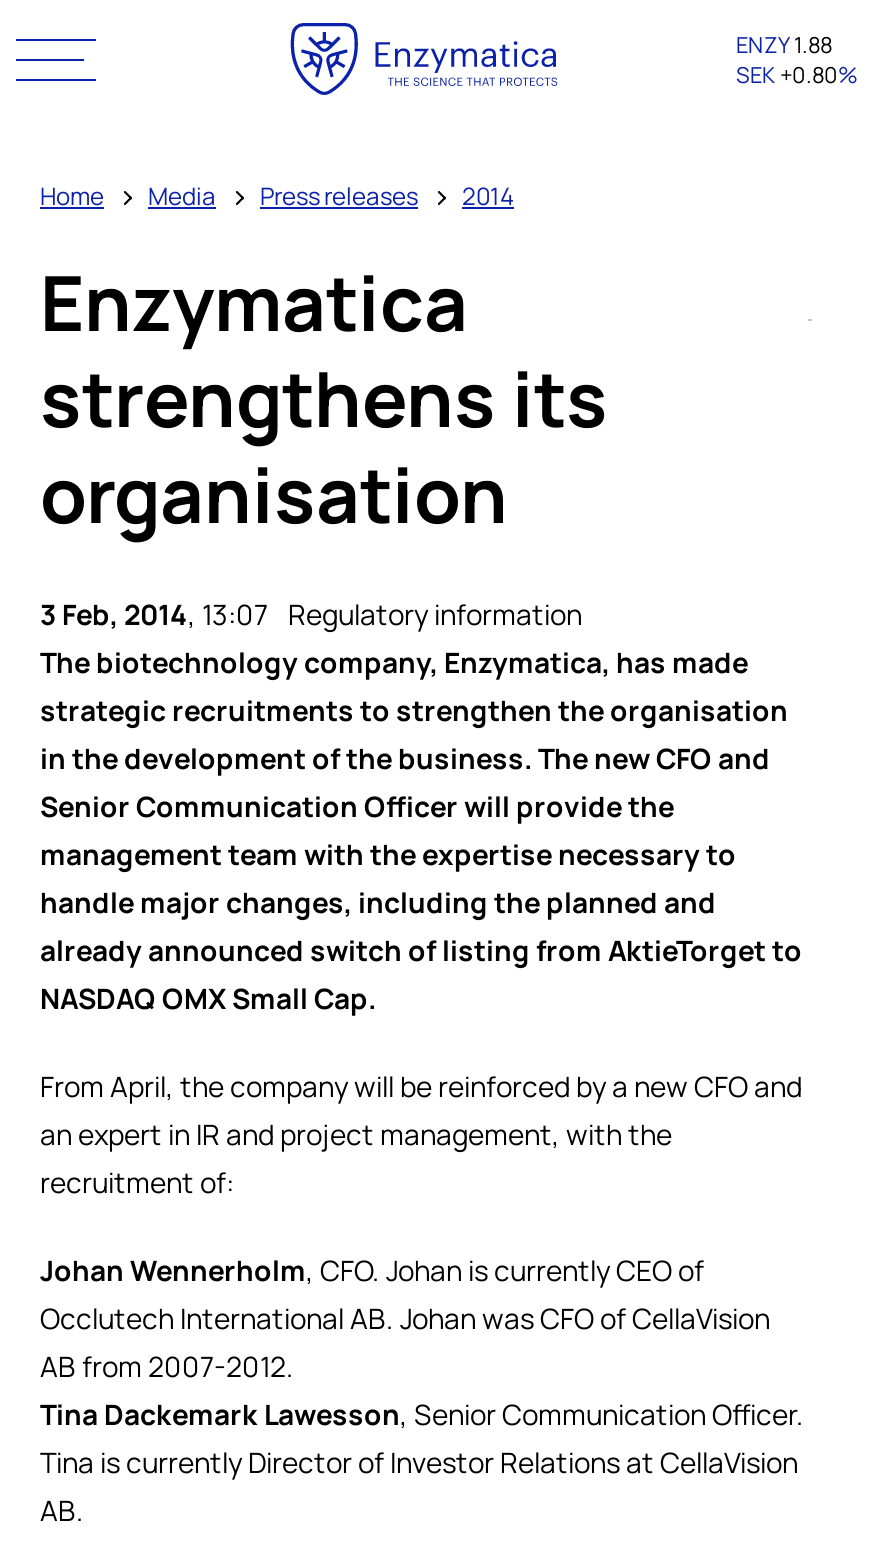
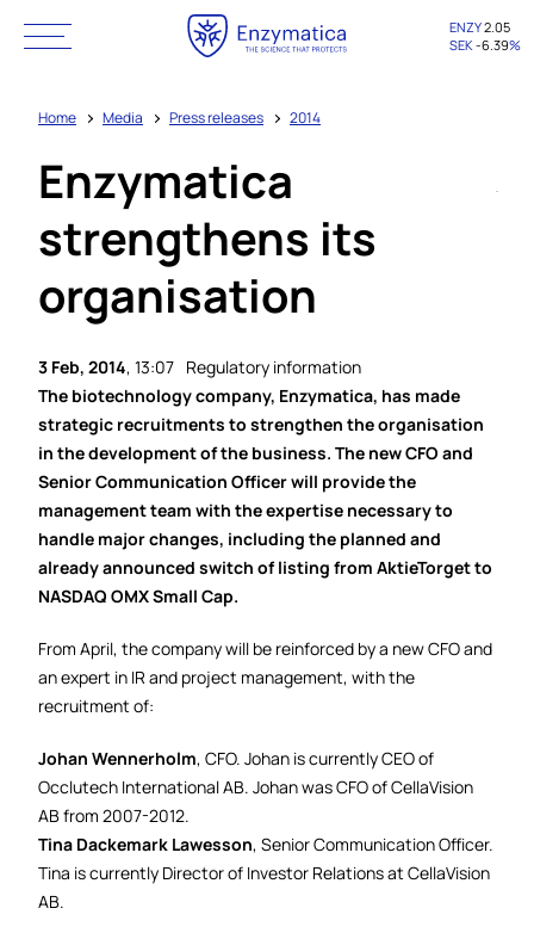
[736,29,832,59] ENZY 1.88 -> [449,18,510,36] ENZY 2.05
[736,59,858,89] SEK +0.80% -> [449,36,521,54] SEK -6.39%

